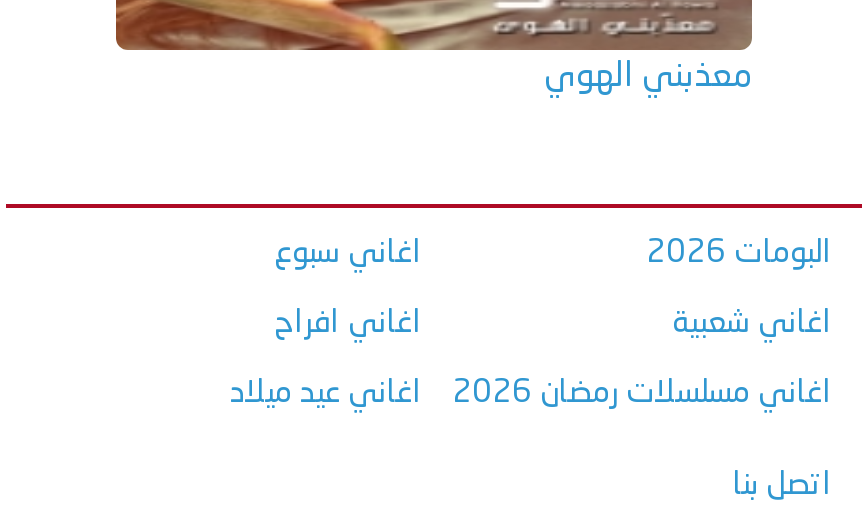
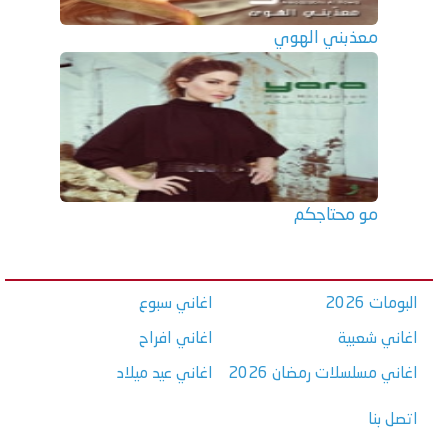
none -> [60,51,378,224] [image] | مو محتاجكم

